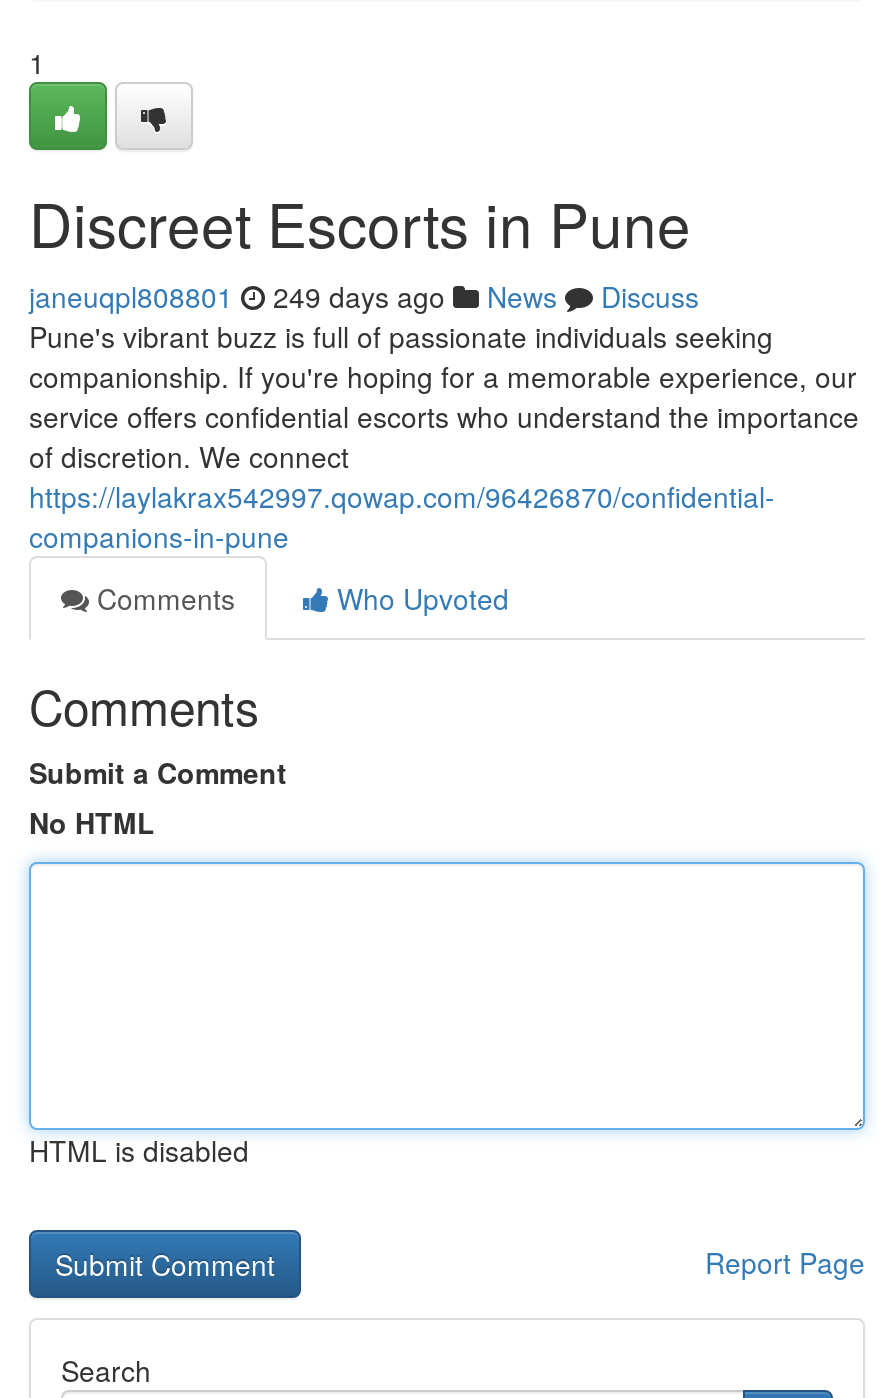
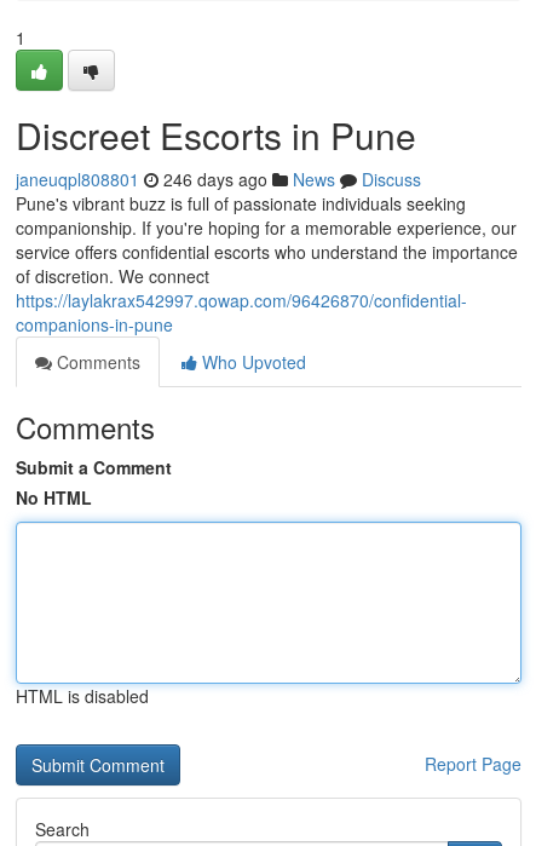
[29,276,699,316] janeuqpl808801 249 days ago News Discuss -> [16,167,421,191] janeuqpl808801 246 days ago News Discuss

